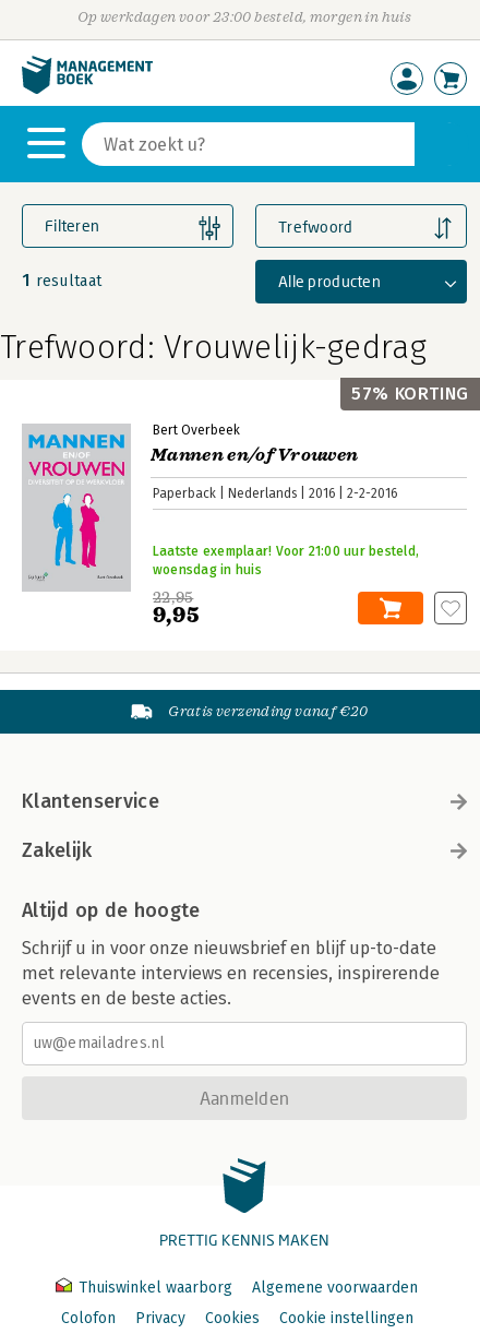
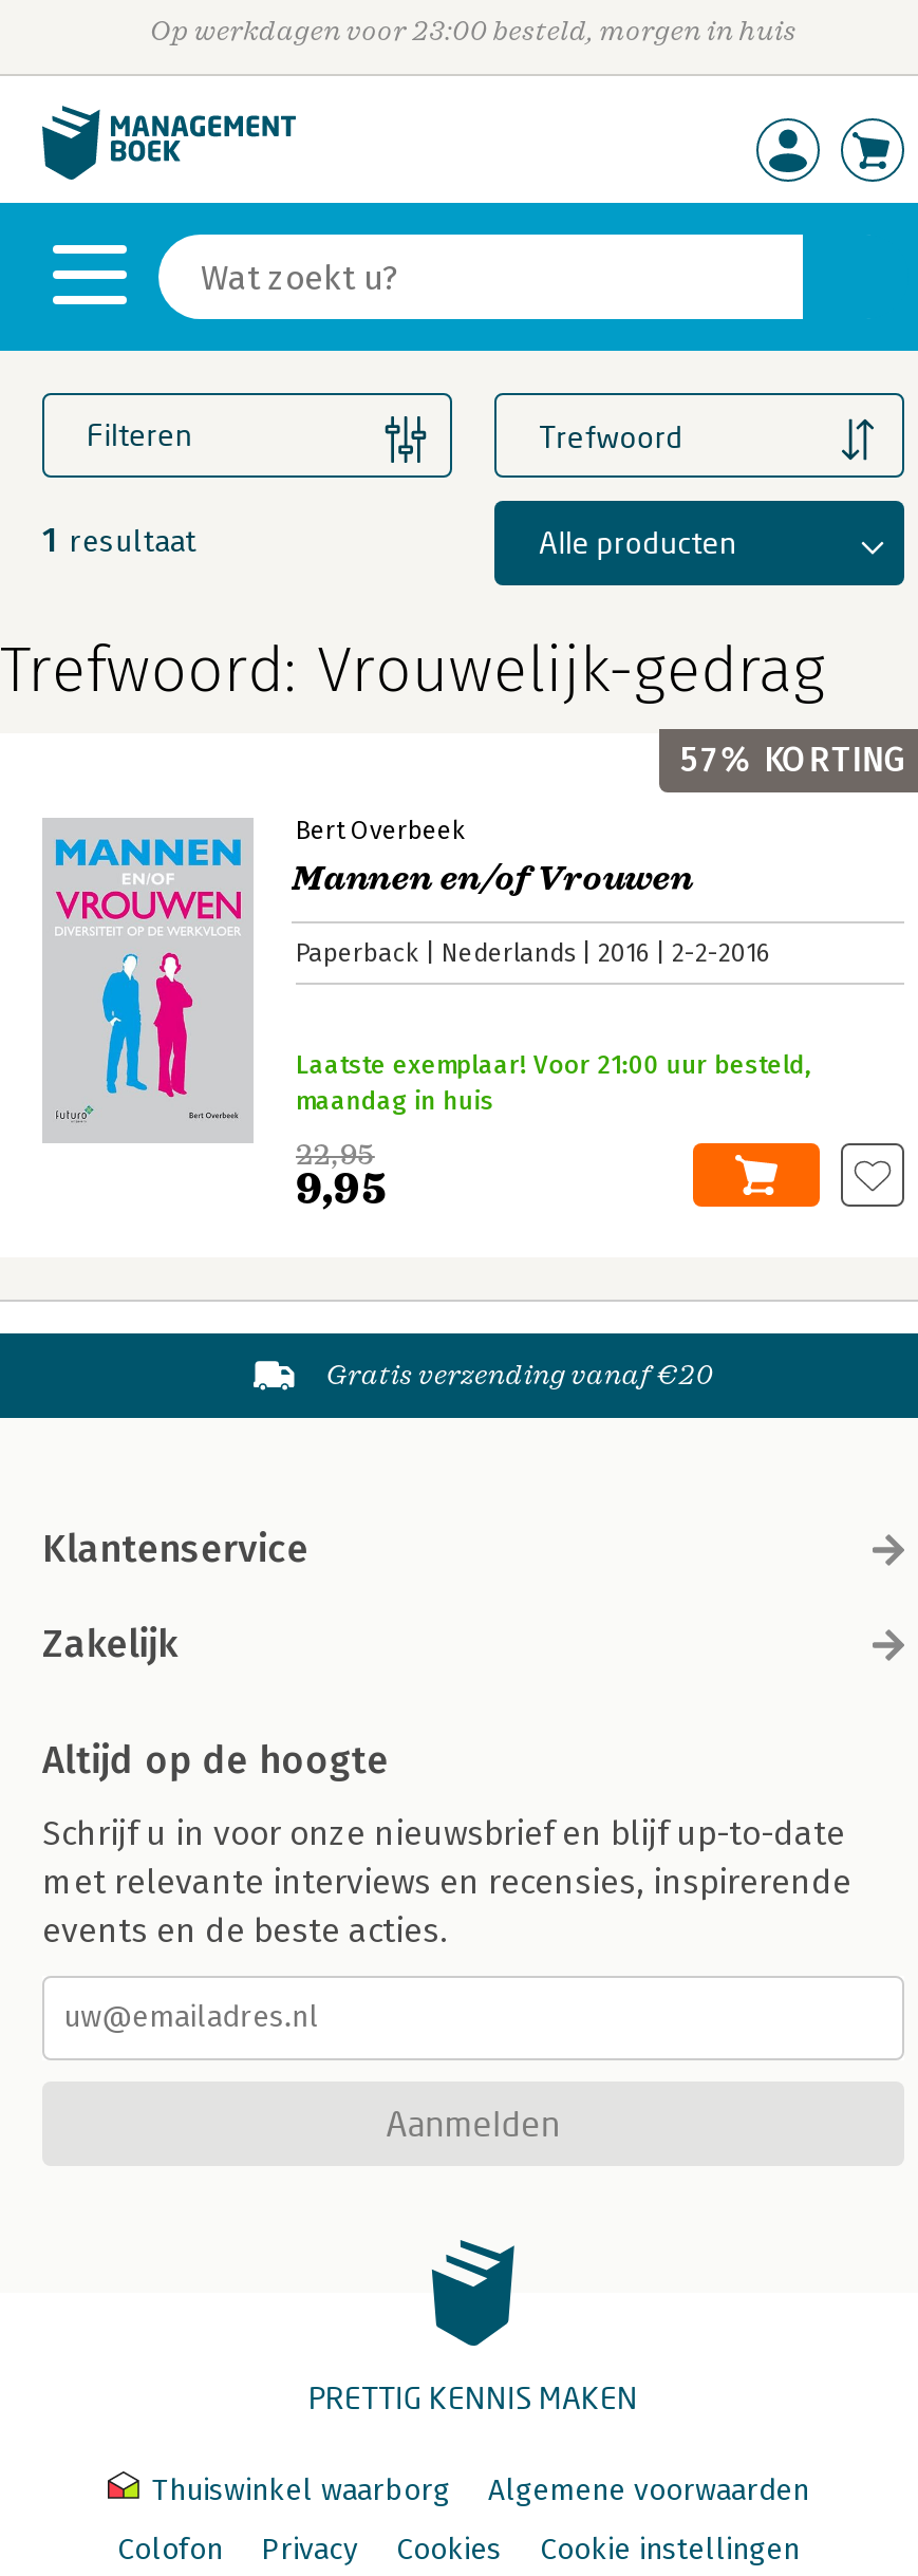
[153,562,262,577] woensdag in huis -> [296,1086,494,1115] maandag in huis

